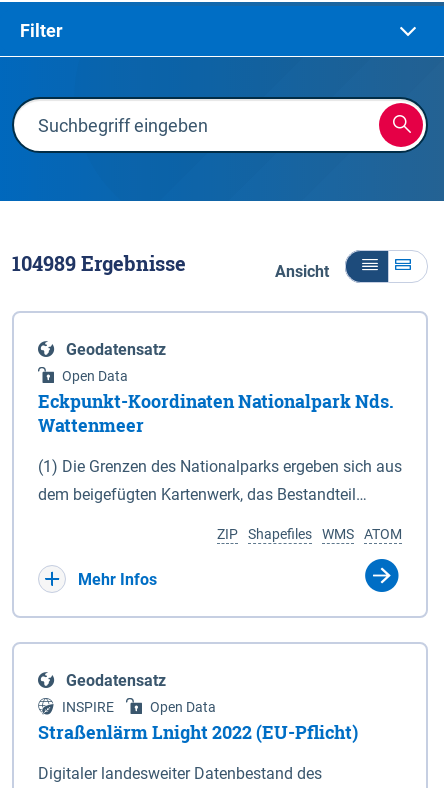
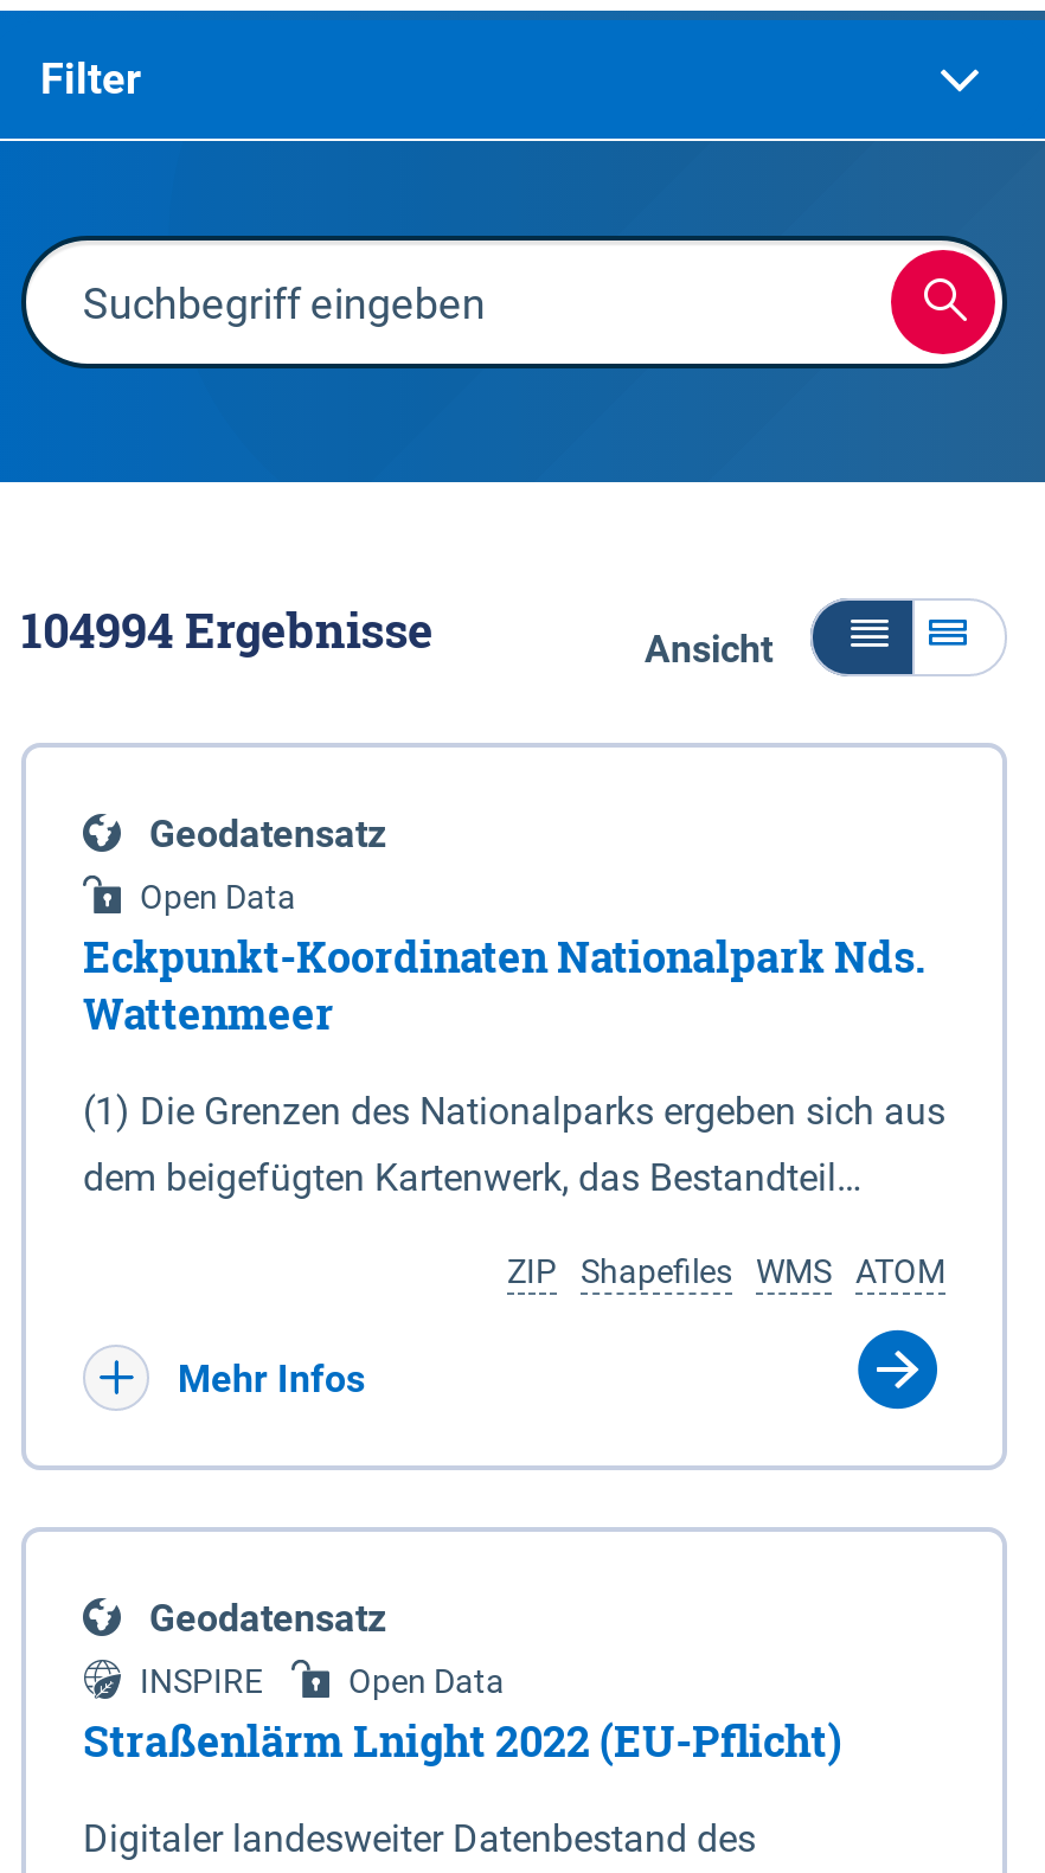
[12,250,186,276] 104989 Ergebnisse -> [21,598,434,660] 104994 Ergebnisse

